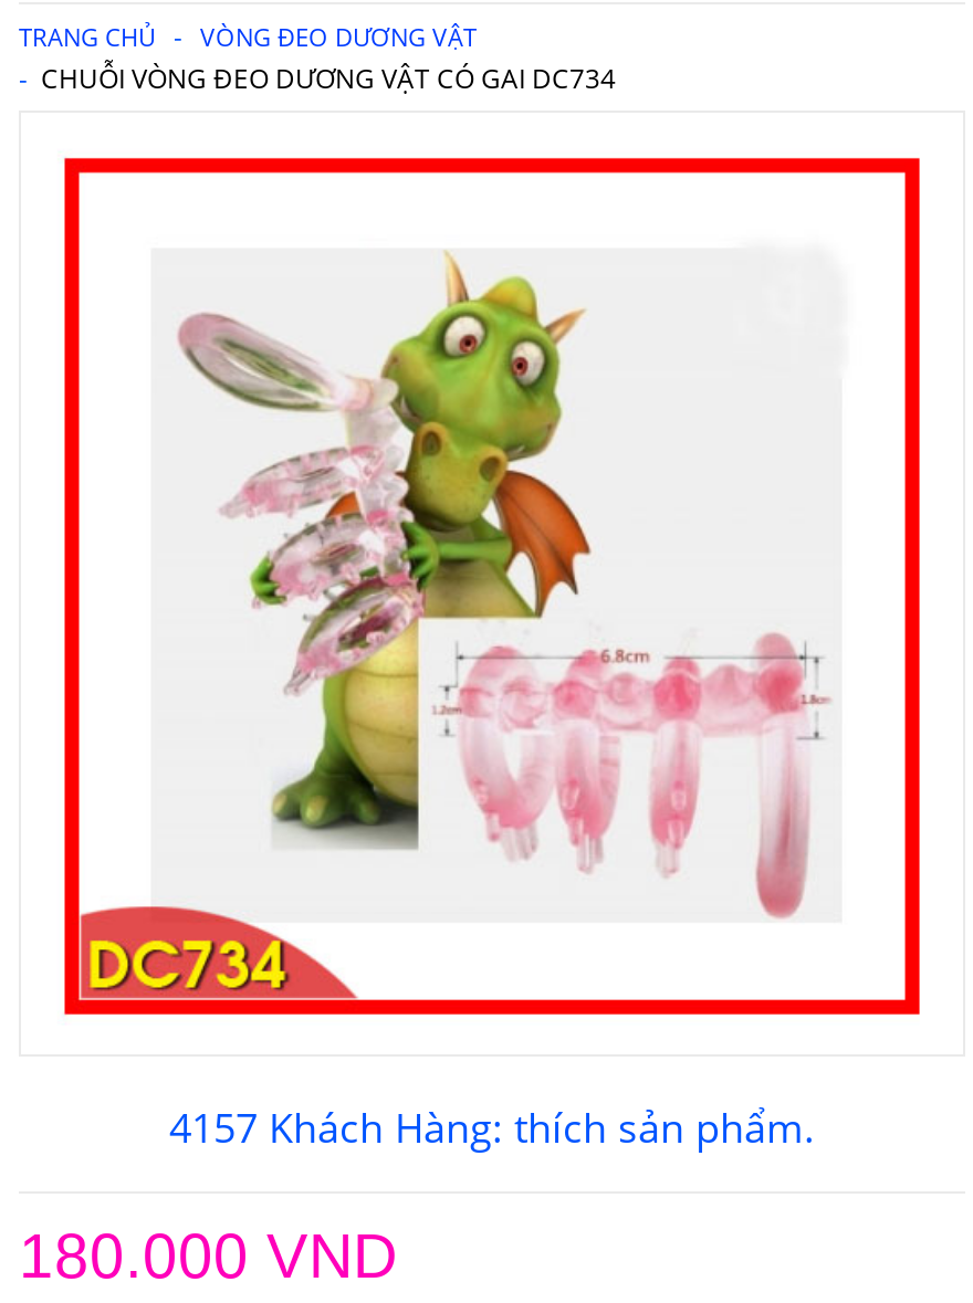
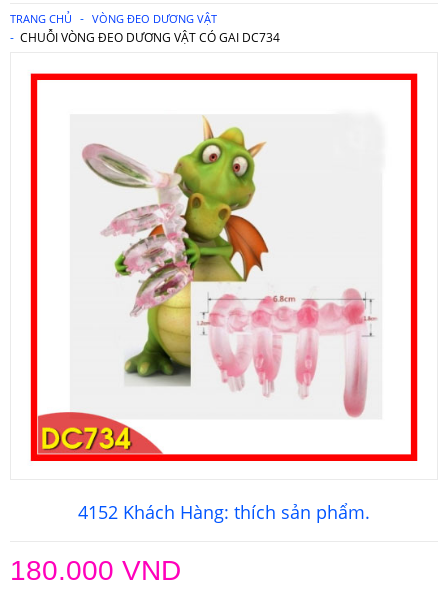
[169,1101,815,1154] 4157 Khách Hàng: thích sản phẩm. -> [78,500,370,524] 4152 Khách Hàng: thích sản phẩm.

